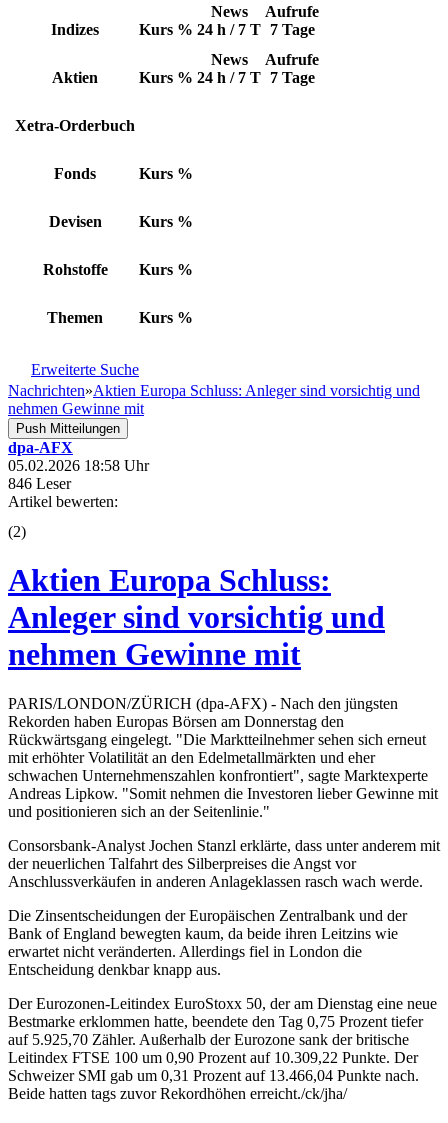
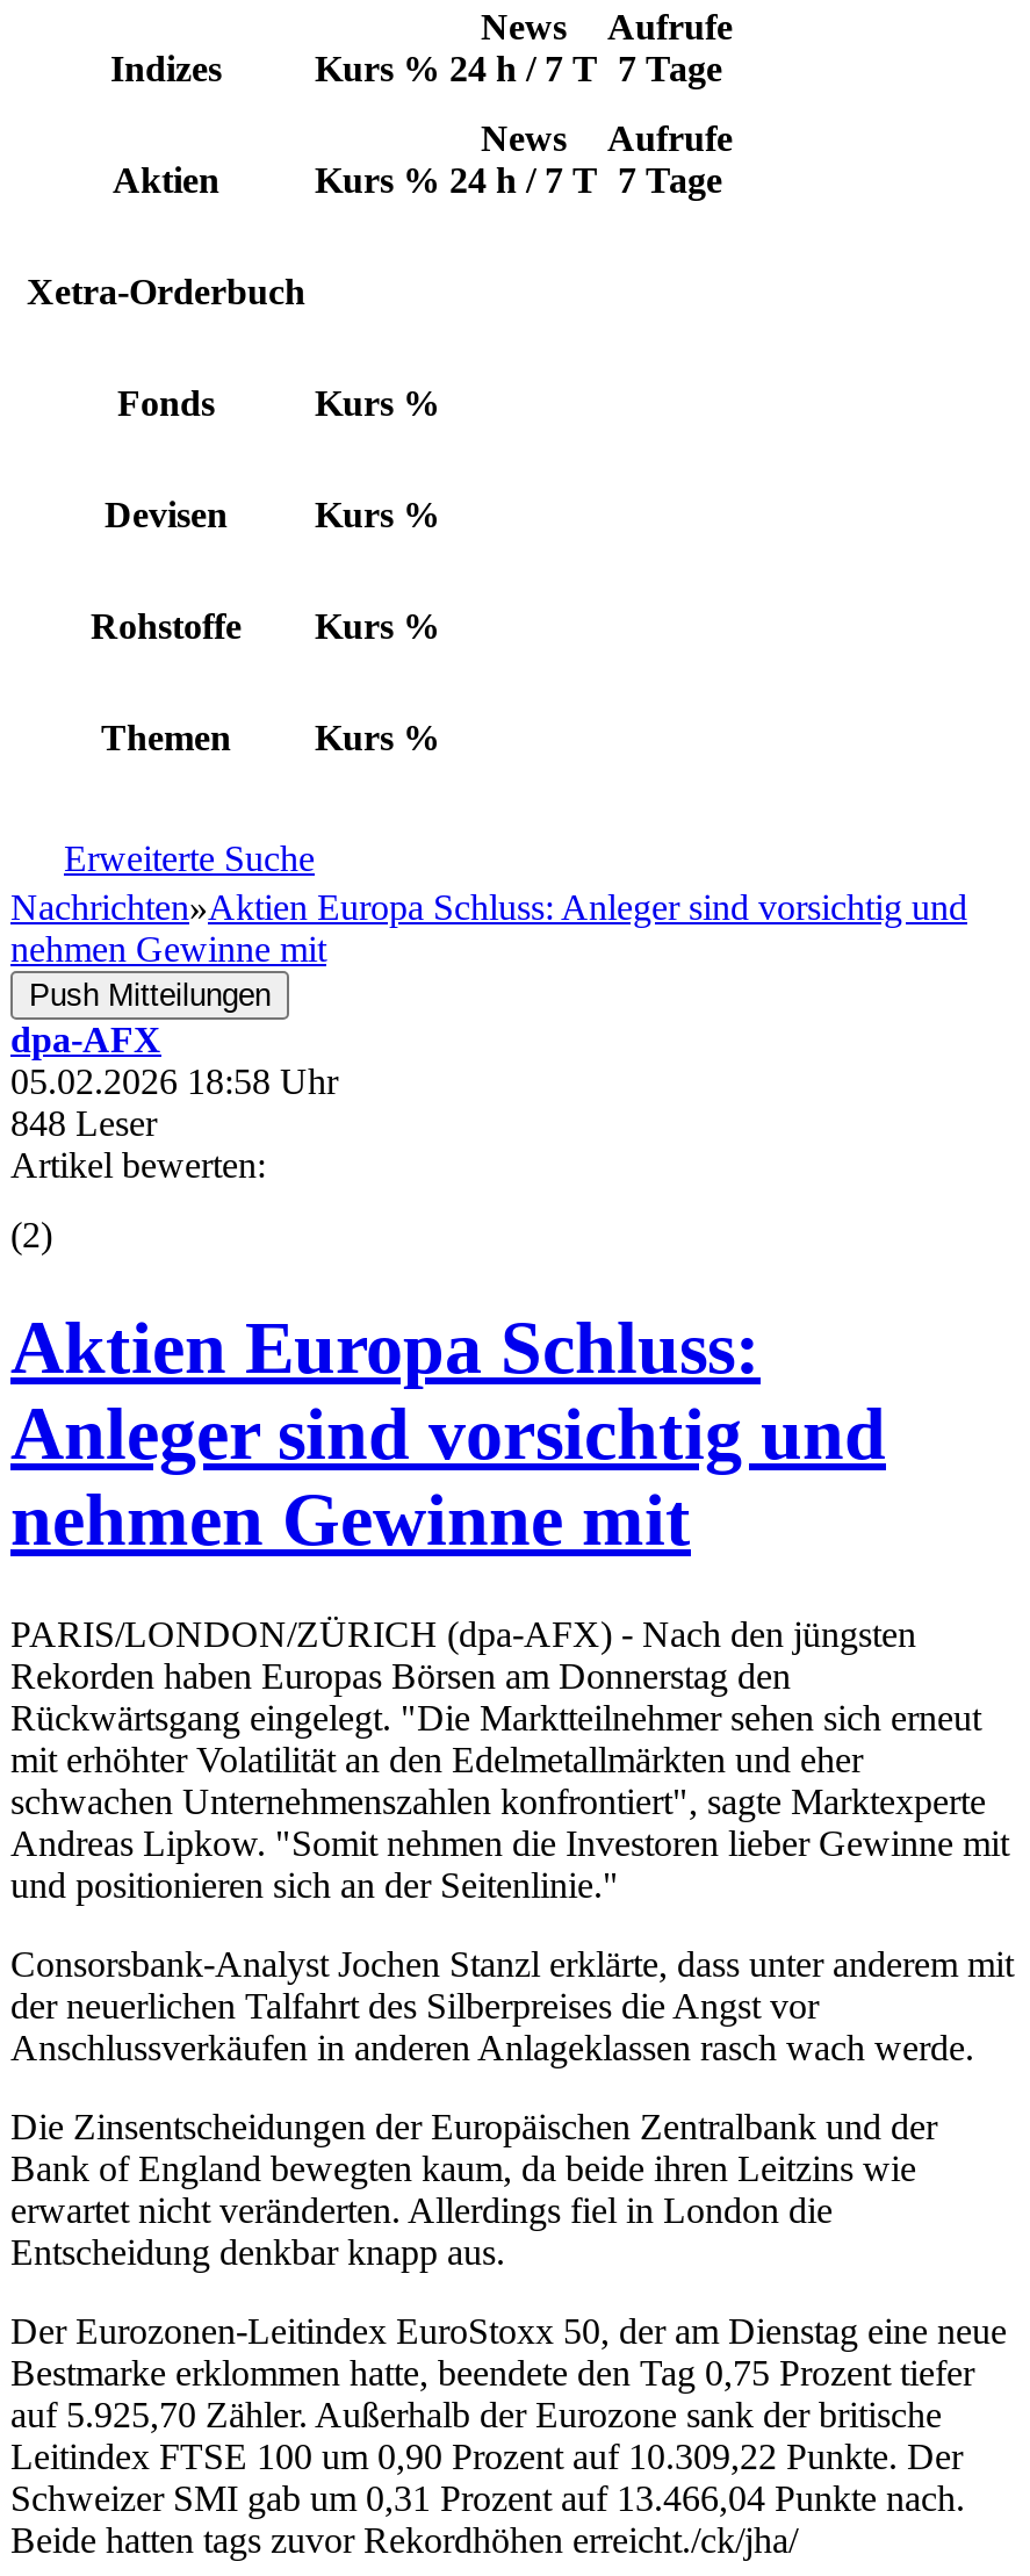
[8,475,71,492] 846 Leser -> [10,1103,157,1143] 848 Leser

